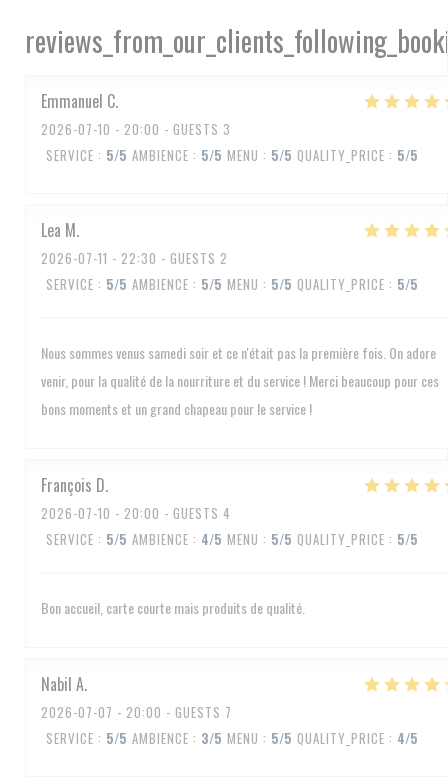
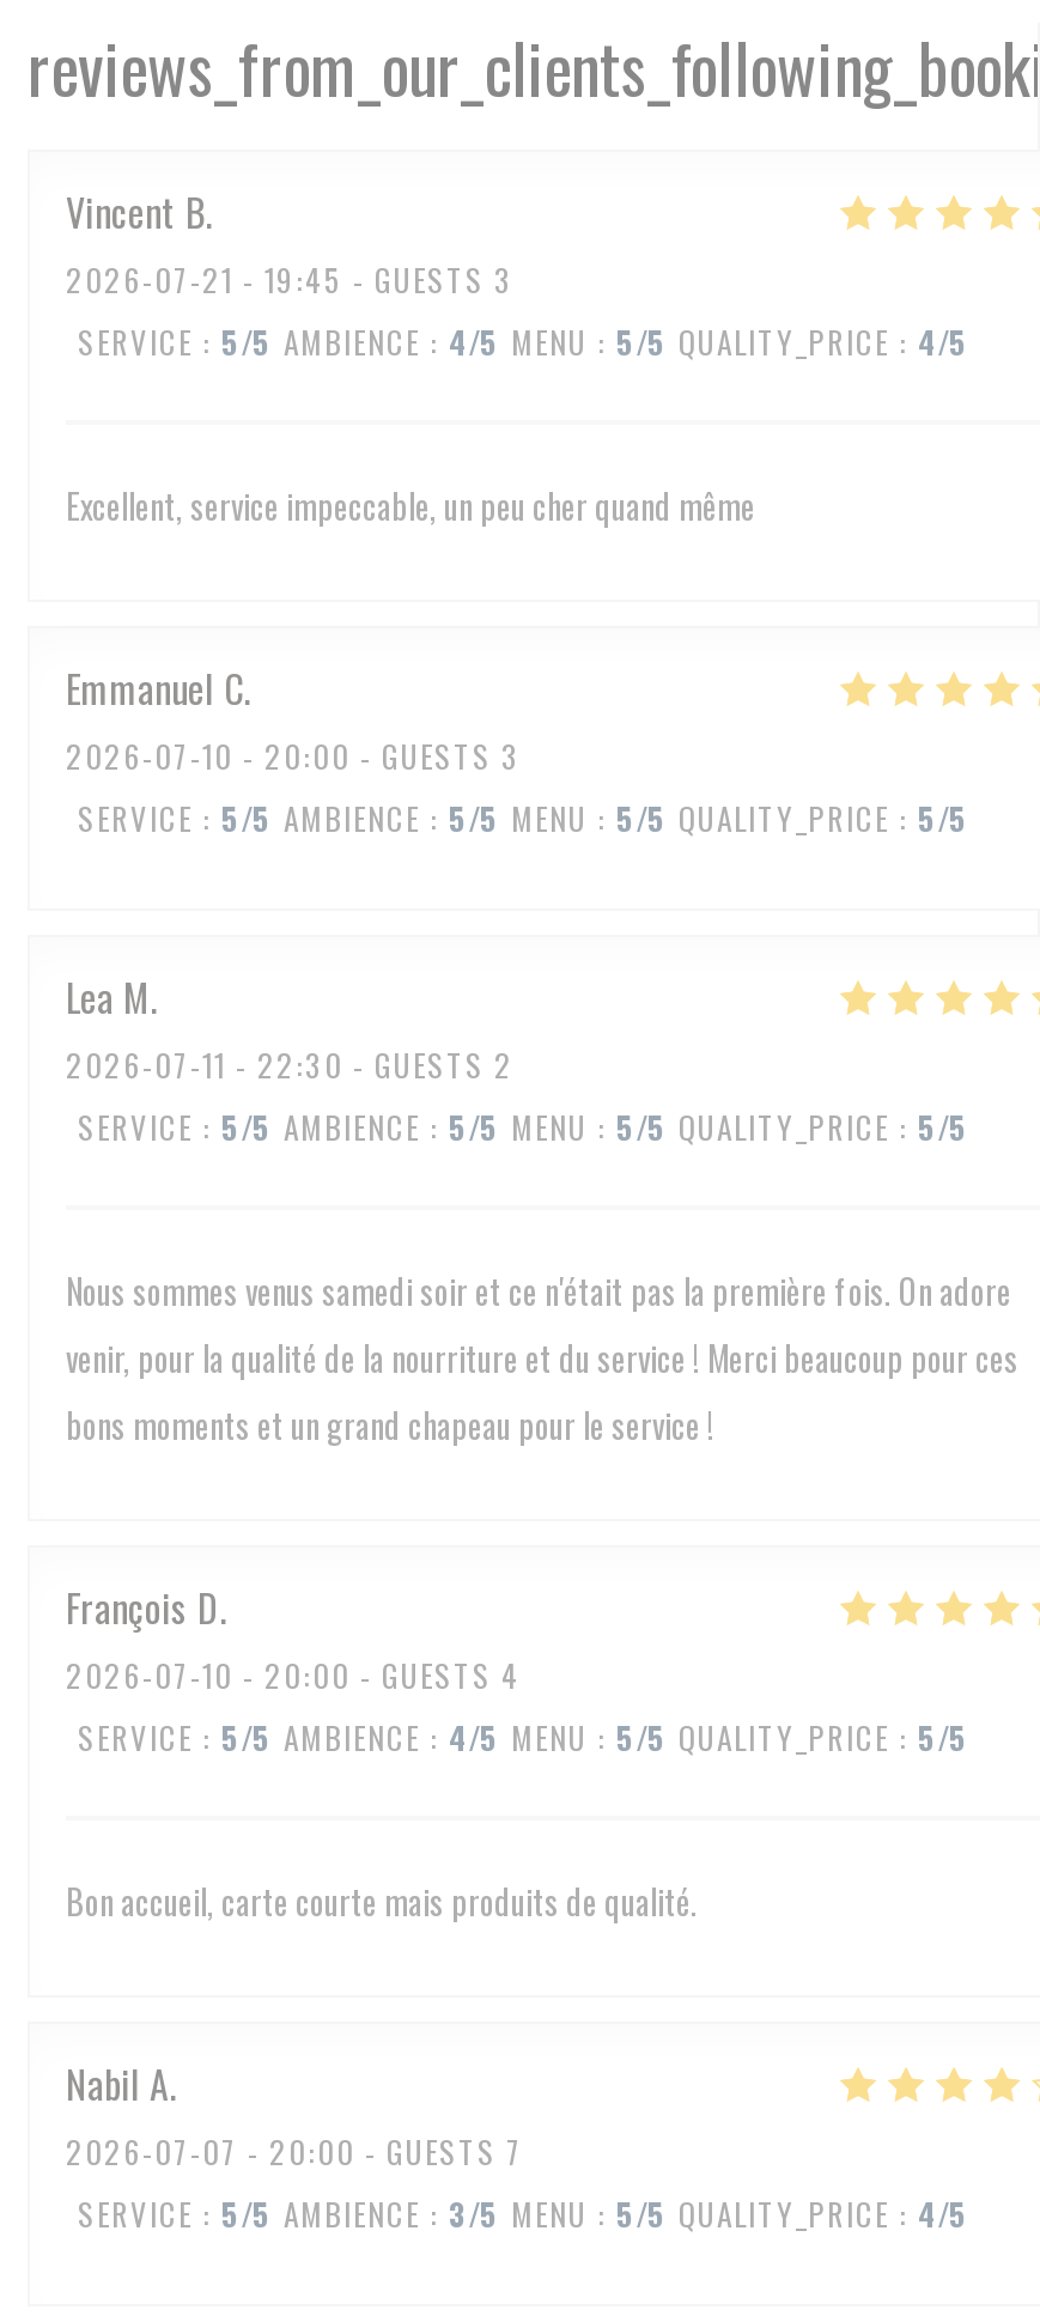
none -> [66,183,968,530] Vincent B | 2026-07-21 - 19:45 - GUESTS 3 | SERVICE: 5/5 AMBIENCE: 4/5 MENU: 5/5 QUALITY_PRICE: 4/5 | Excellent, service impeccable, un peu cher quand même

